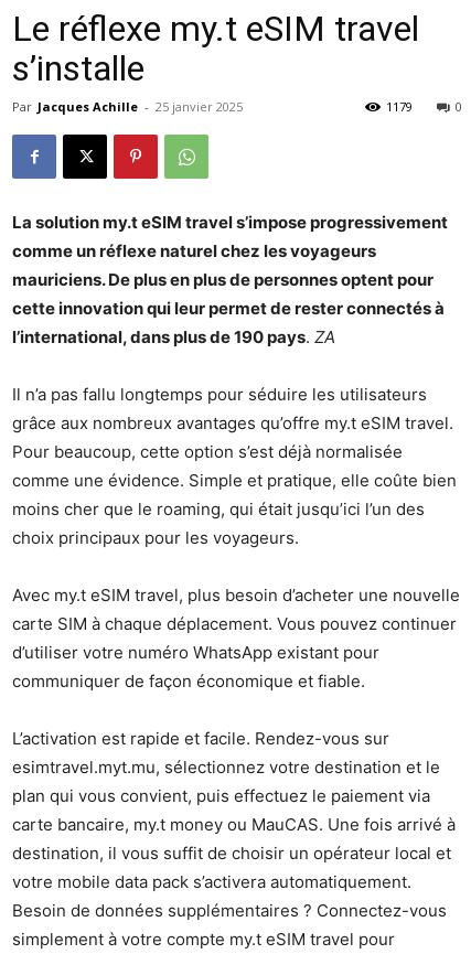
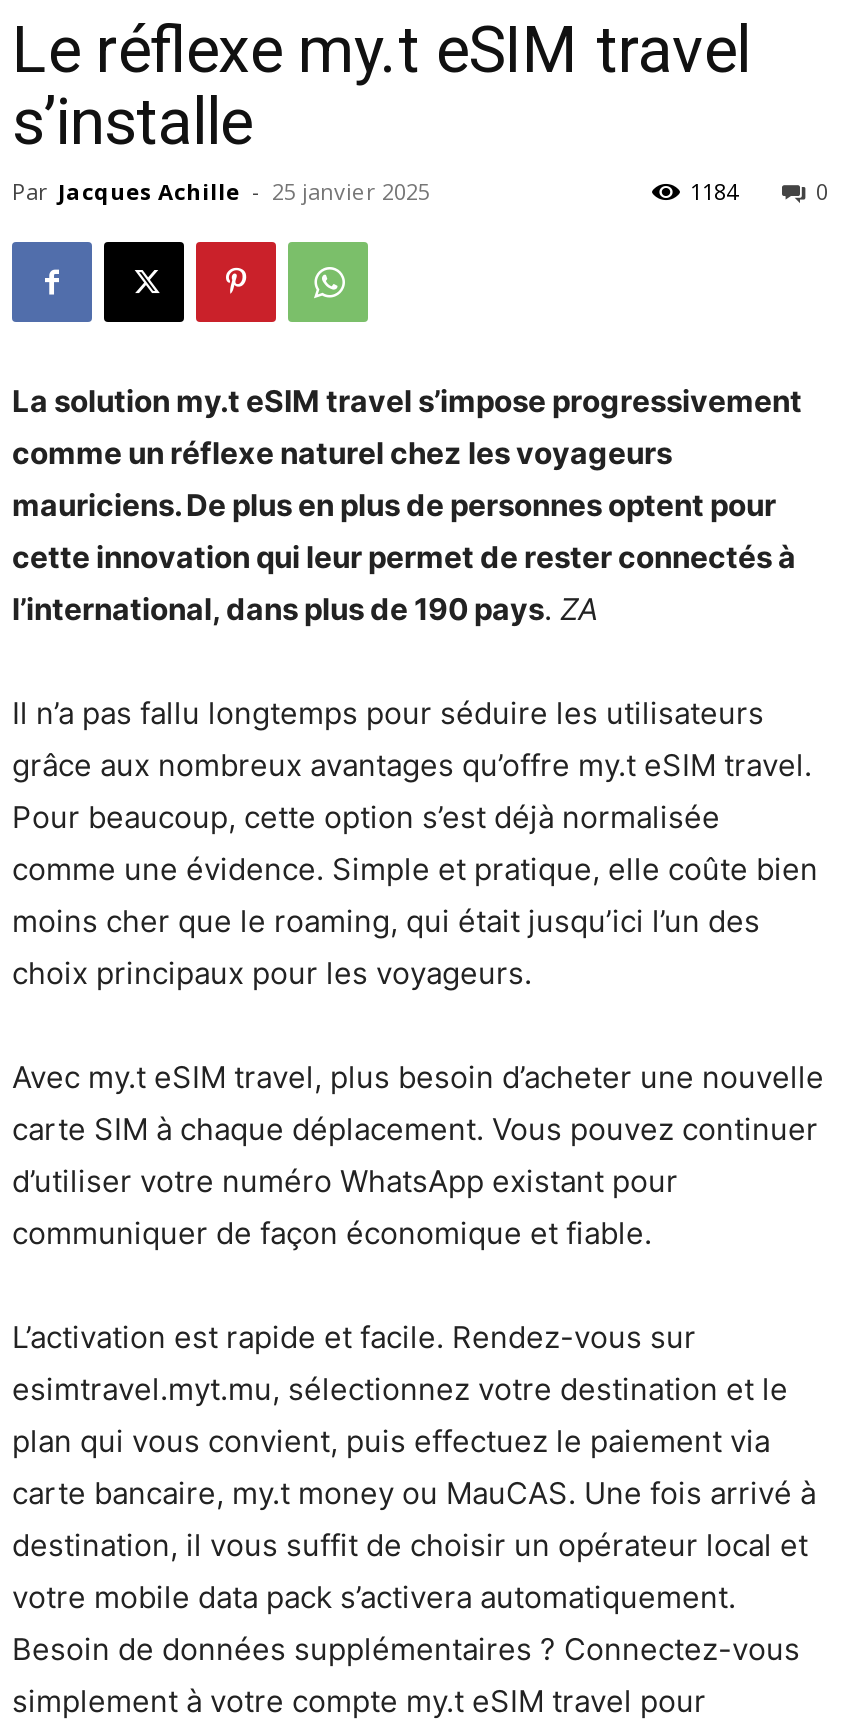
[386,98,413,115] 1179 -> [690,176,738,206] 1184

